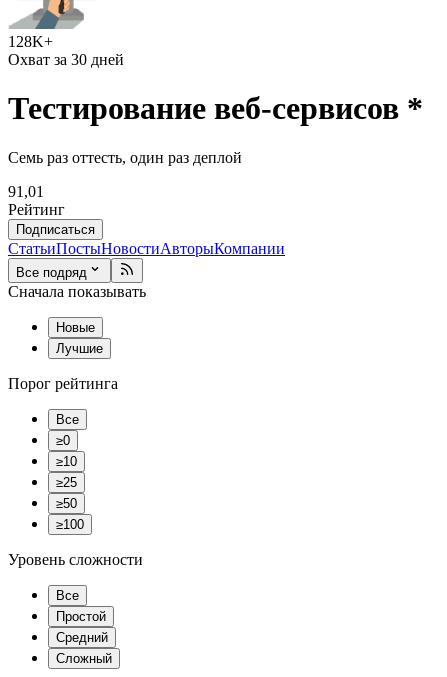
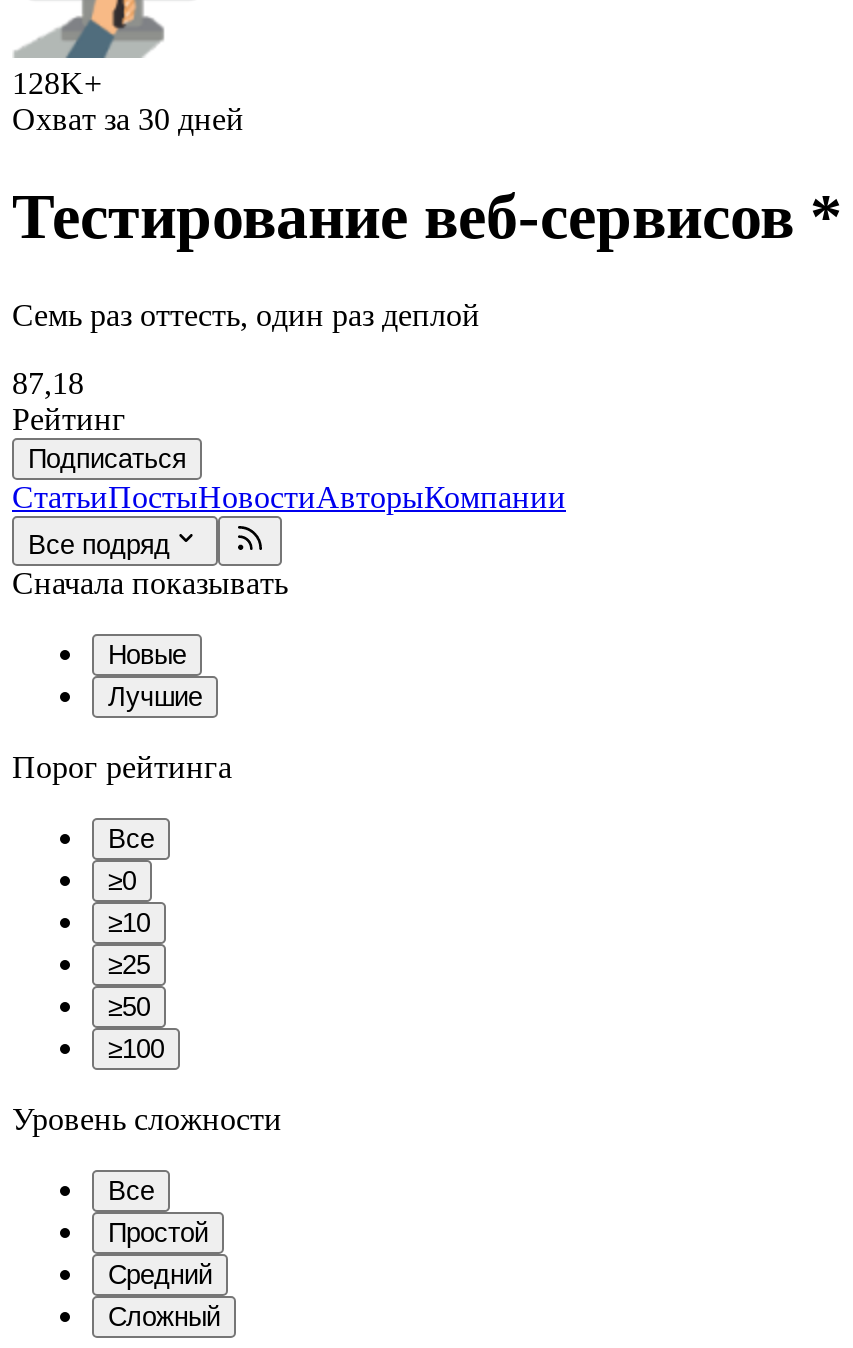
[8,183,44,200] 91,01 -> [12,366,84,400] 87,18

